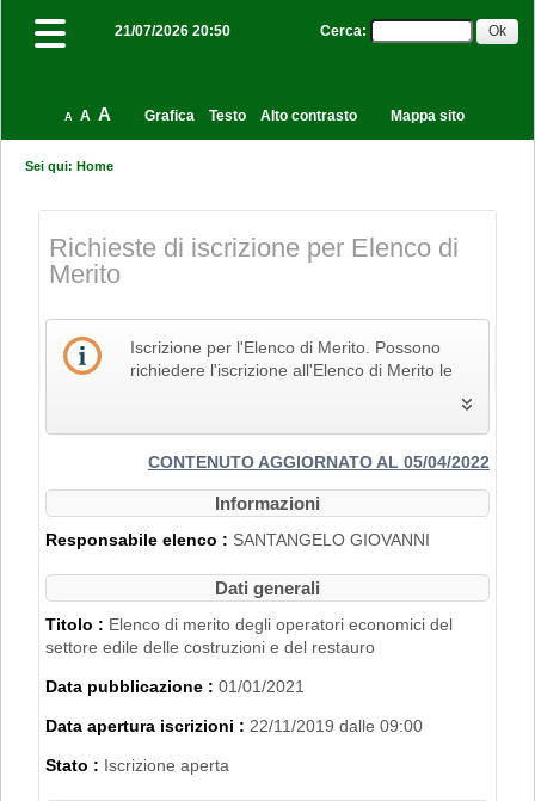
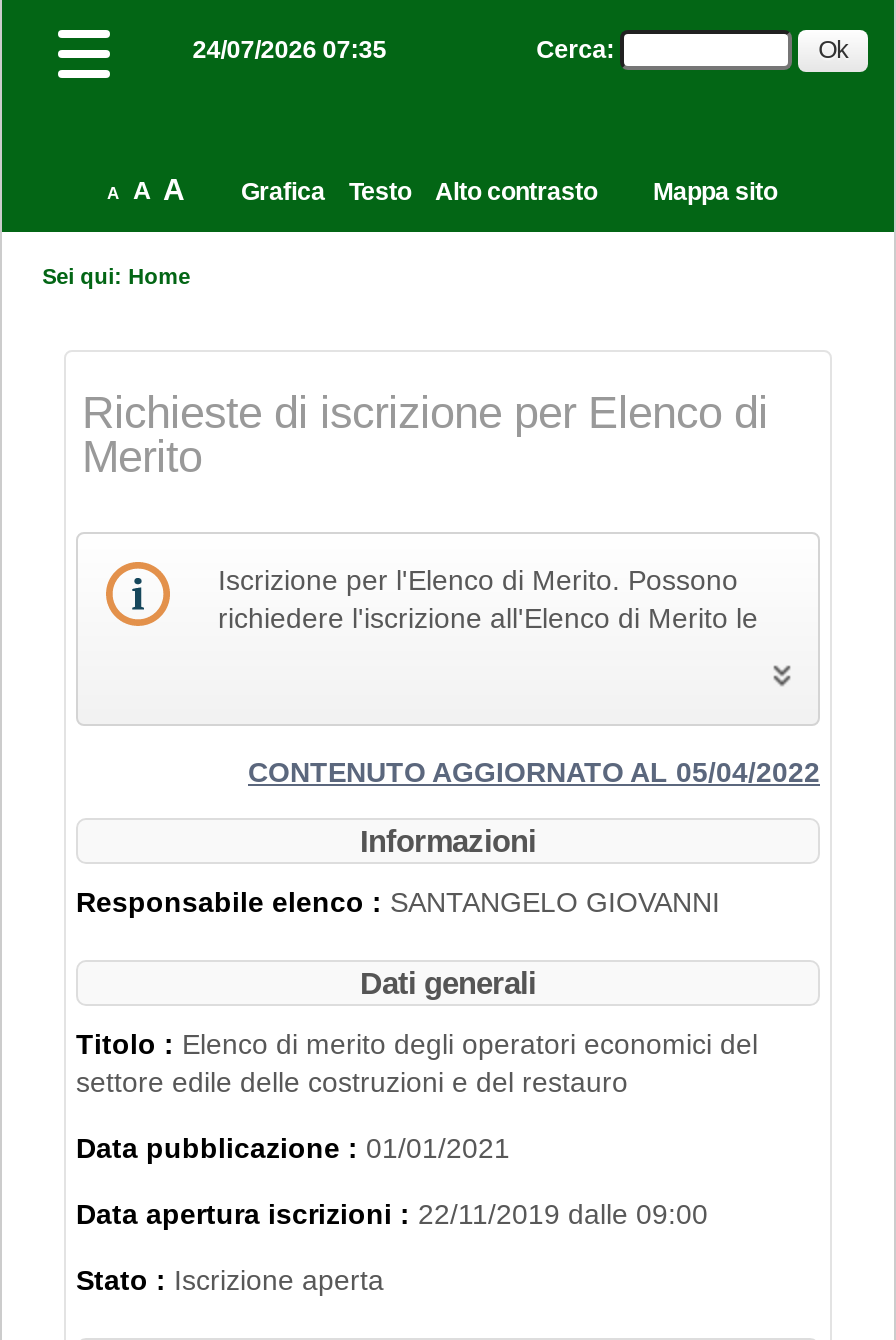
[115,23,231,40] 21/07/2026 20:50 -> [193,36,387,64] 24/07/2026 07:35

